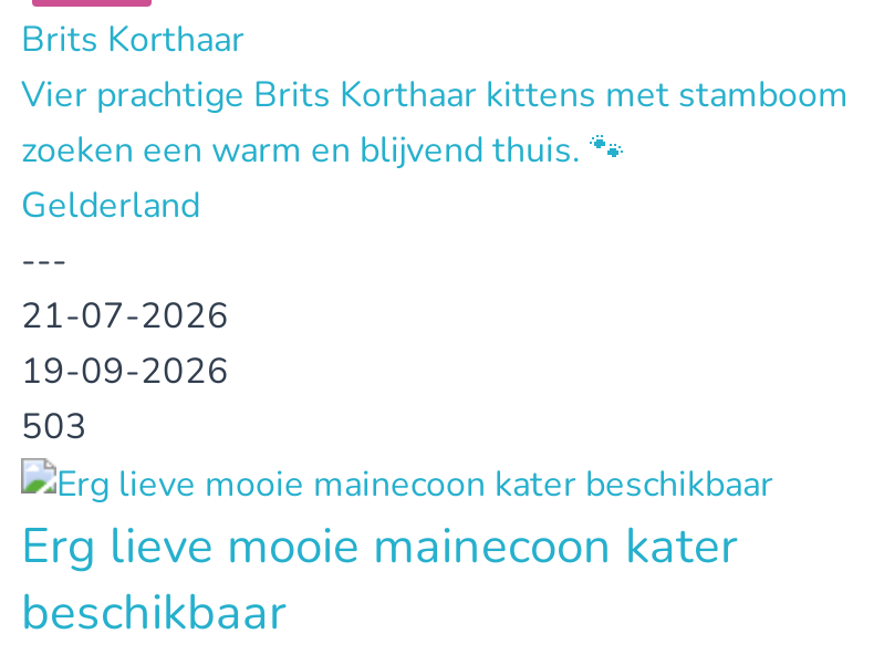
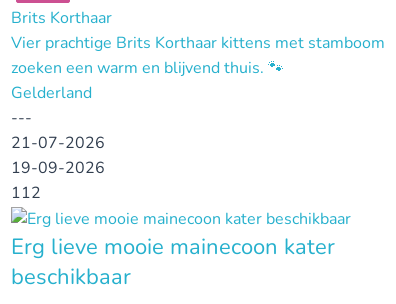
[21,403,87,452] 503 -> [11,182,41,204] 112

